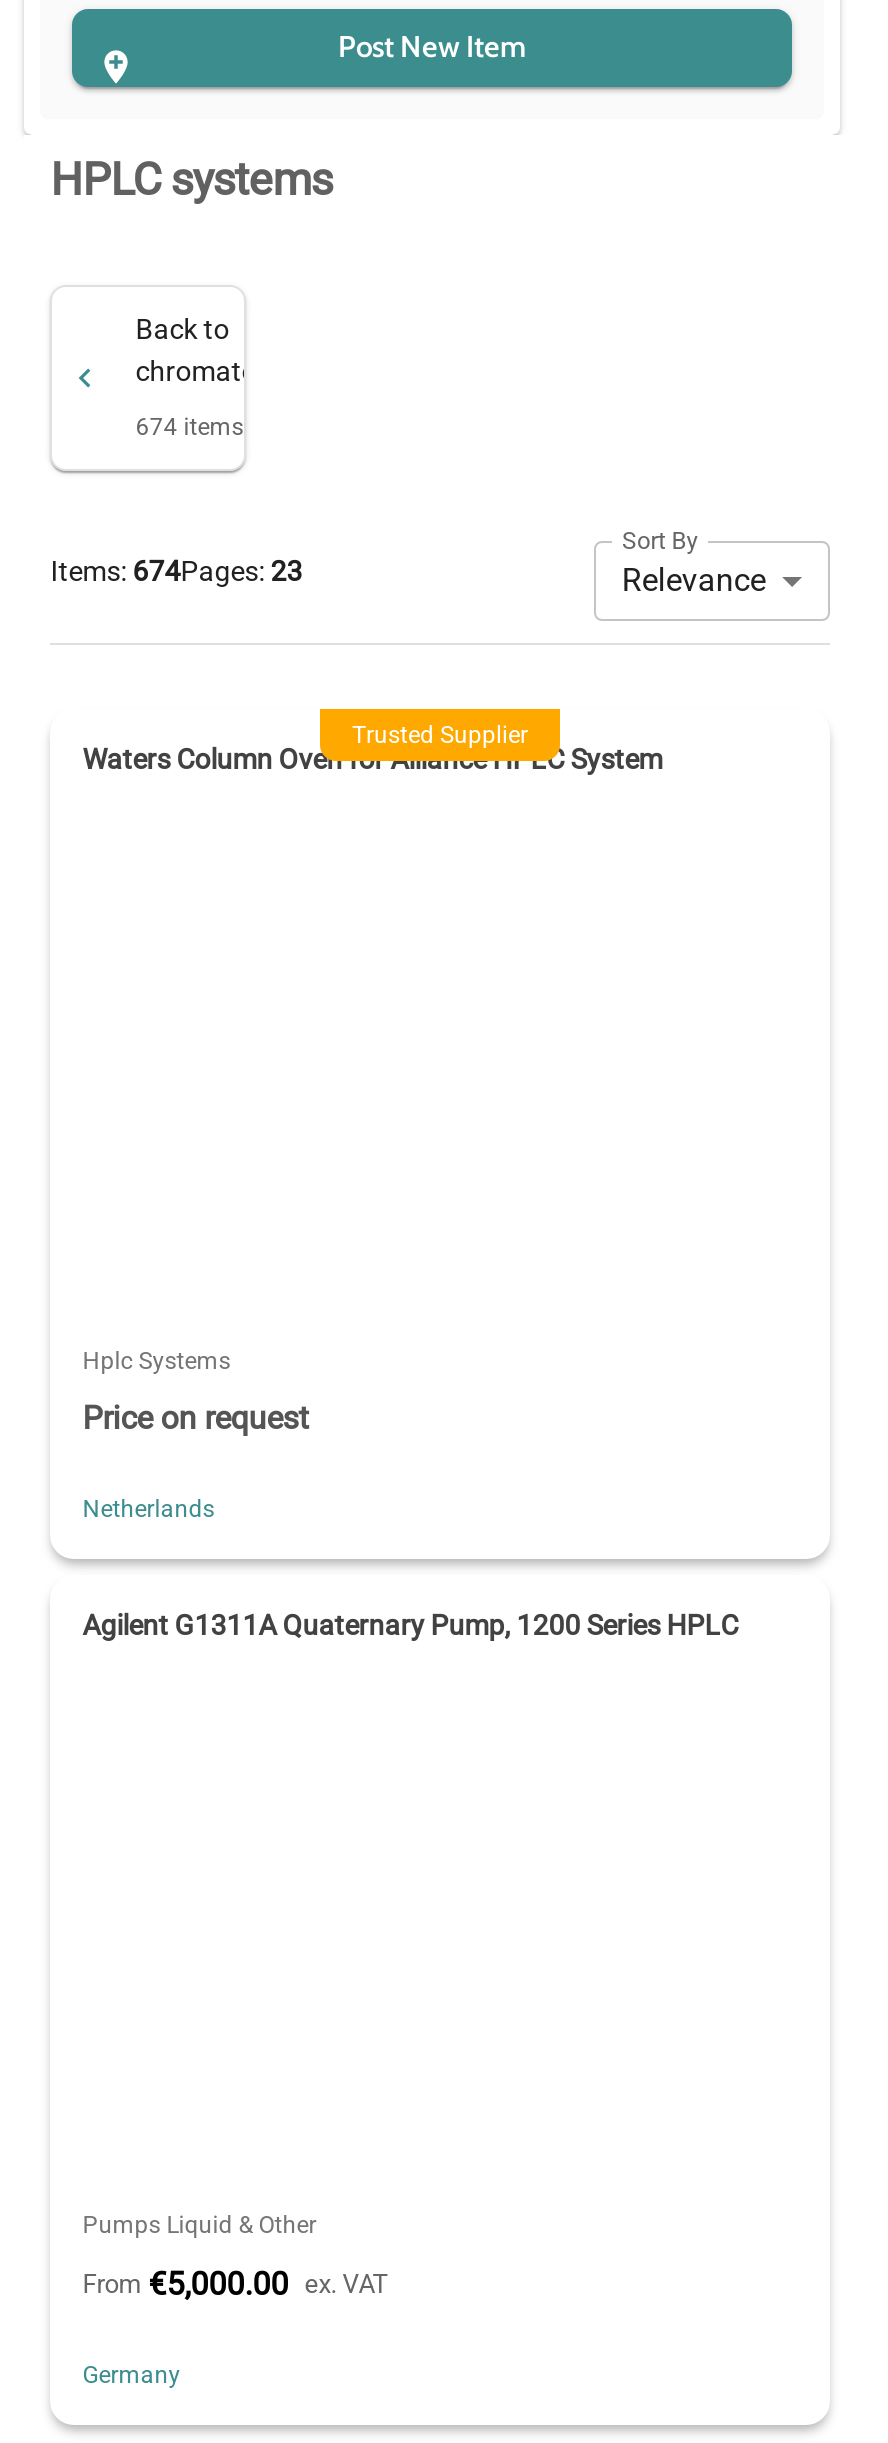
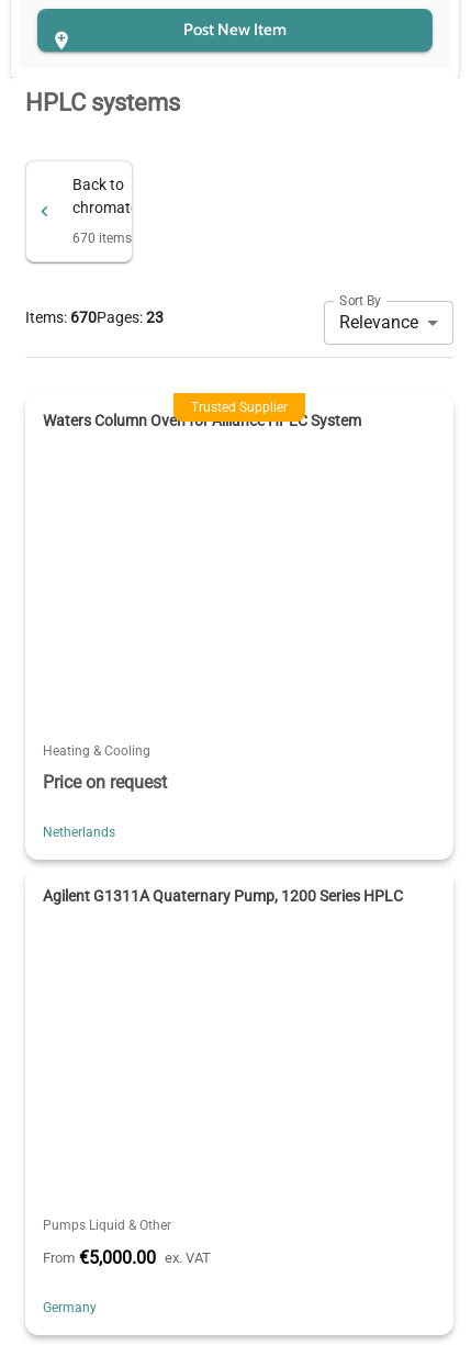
[136,414,244,442] 674 items -> [72,231,132,246] 670 items
[50,555,302,587] Items: 674Pages: 23 -> [25,309,164,326] Items: 670Pages: 23
[82,1346,230,1374] Hplc Systems -> [43,743,151,758] Heating & Cooling

